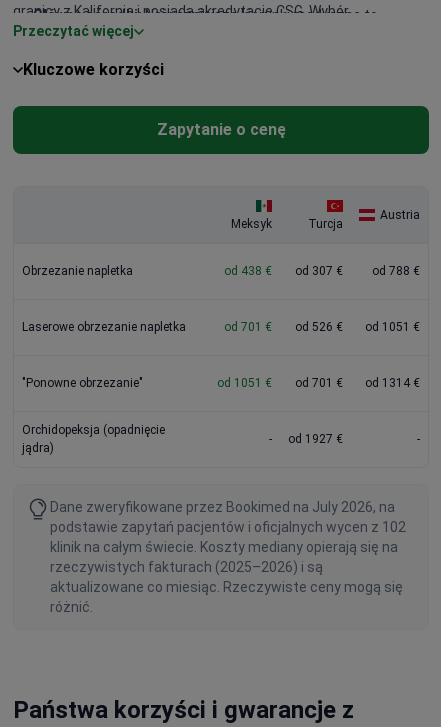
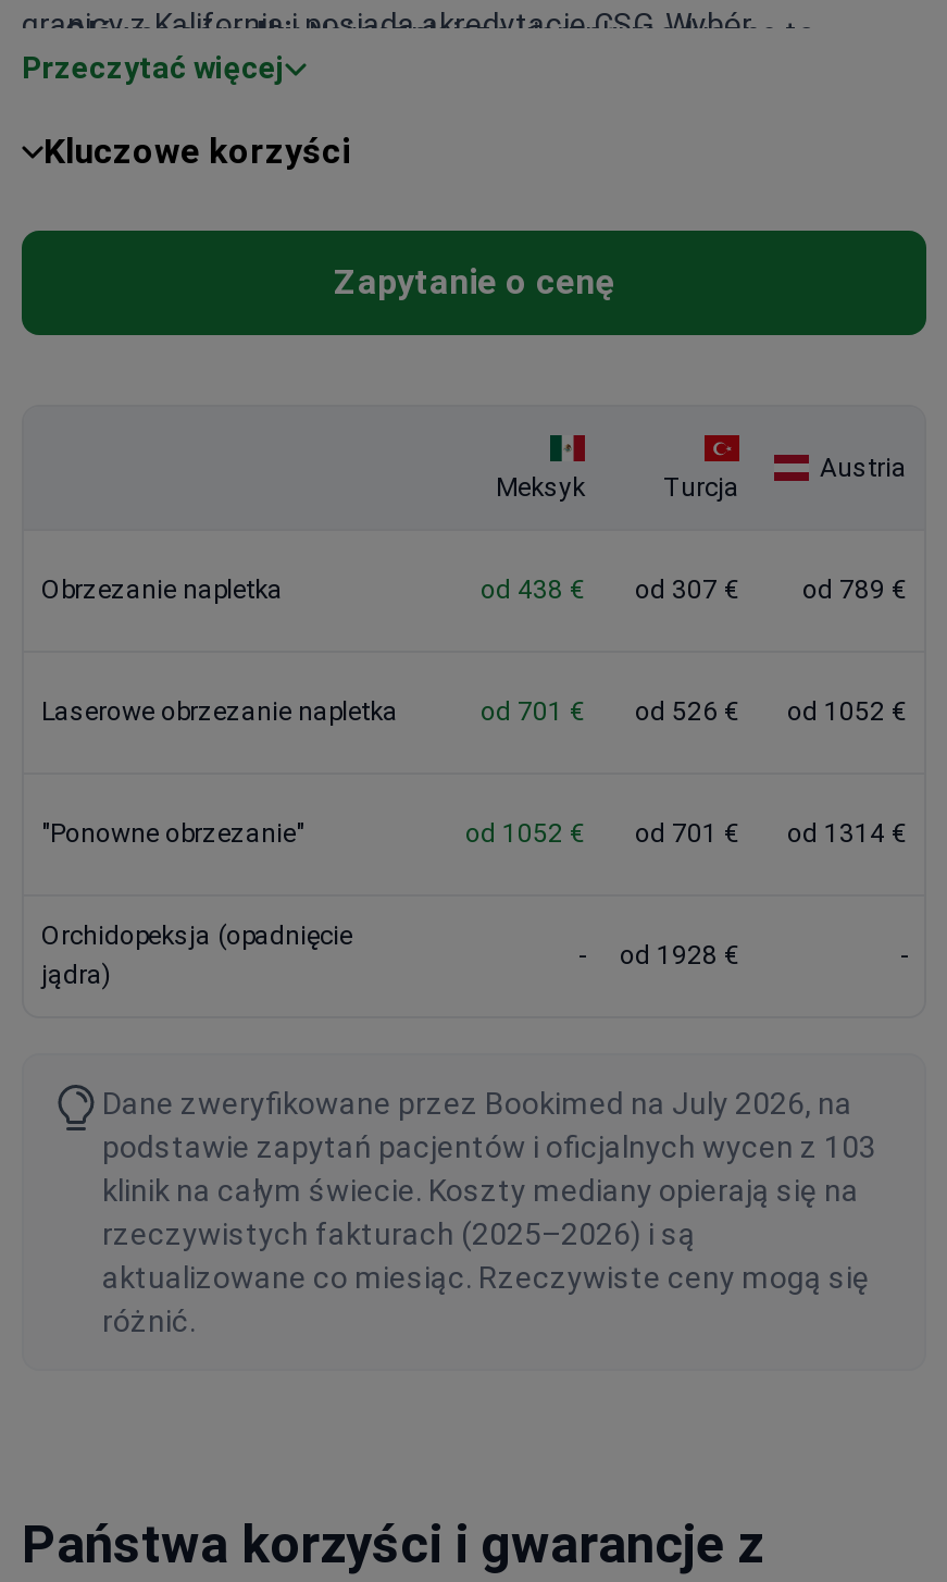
[372,264,420,278] od 788 € -> [802,574,907,605] od 789 €
[224,320,420,334] od 701 € od 526 € od 1051 € -> [481,696,907,727] od 701 € od 526 € od 1052 €
[217,376,420,390] od 1051 € od 701 € od 1314 € -> [465,818,907,849] od 1052 € od 701 € od 1314 €
[288,432,343,446] od 1927 € -> [620,940,739,971] od 1928 €
[50,519,406,535] podstawie zapytań pacjentów i oficjalnych wycen z 102 -> [102,1129,876,1164] podstawie zapytań pacjentów i oficjalnych wycen z 103

